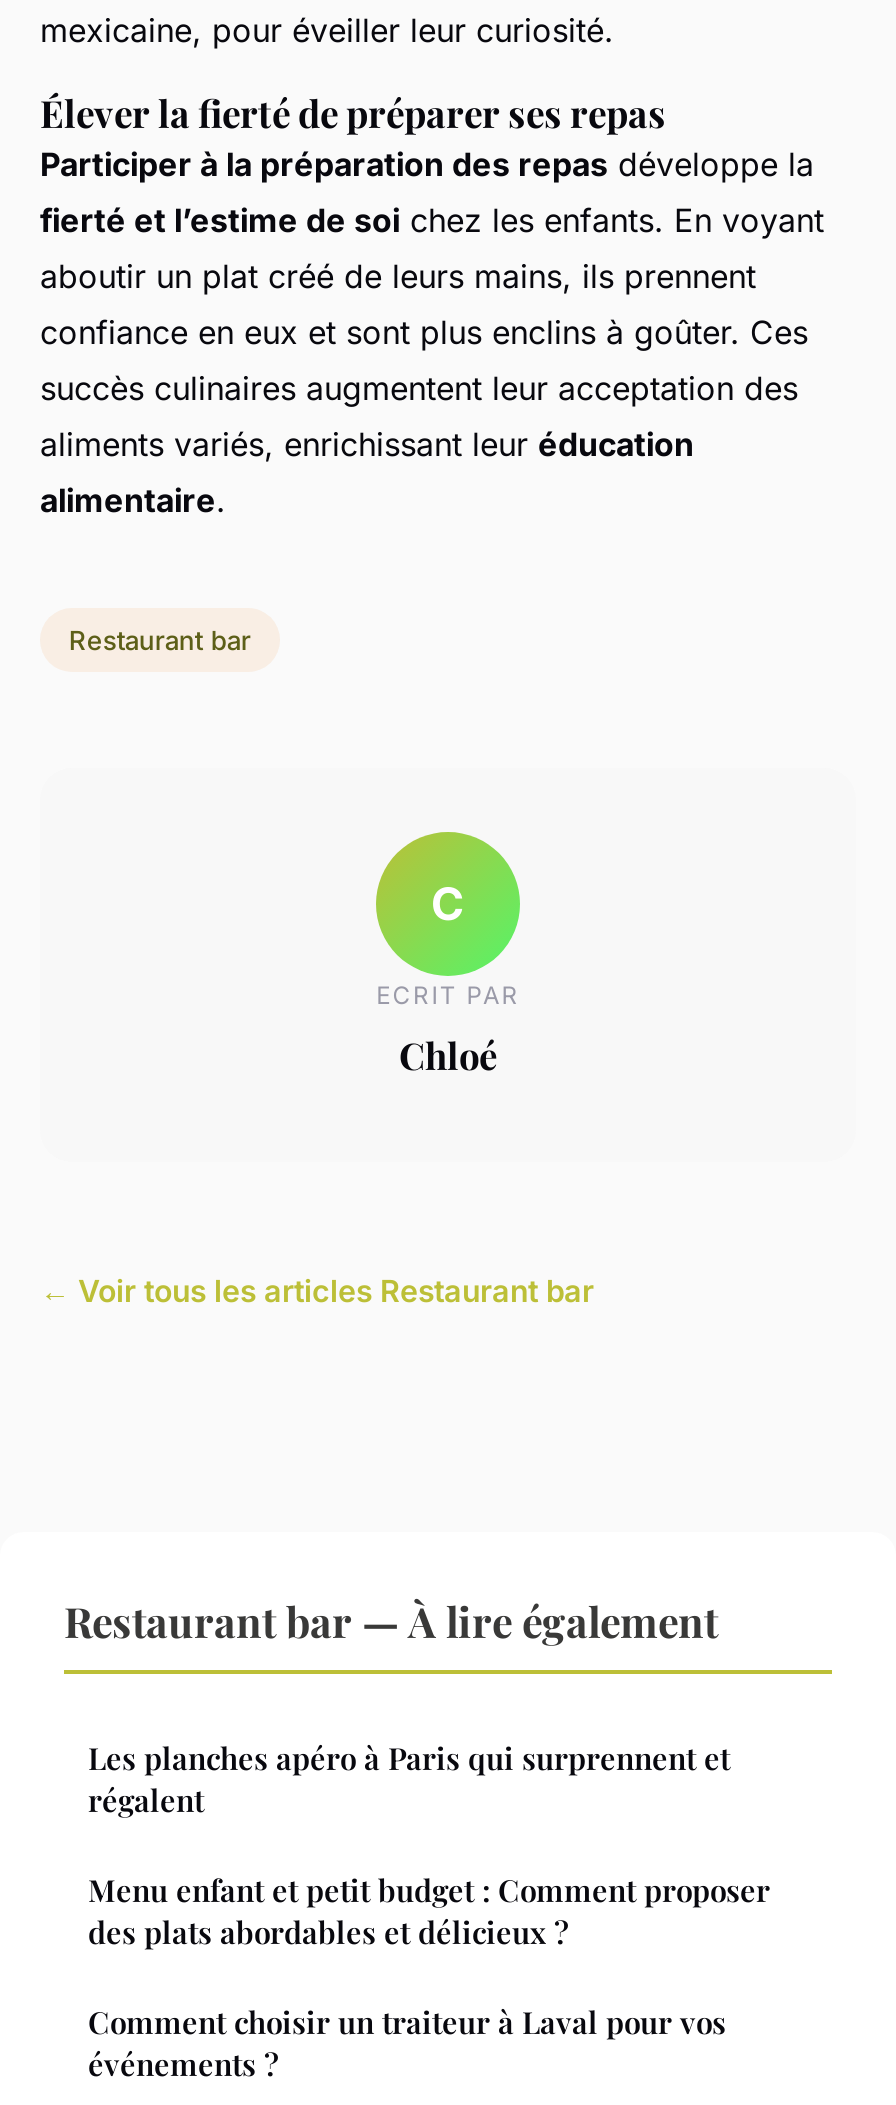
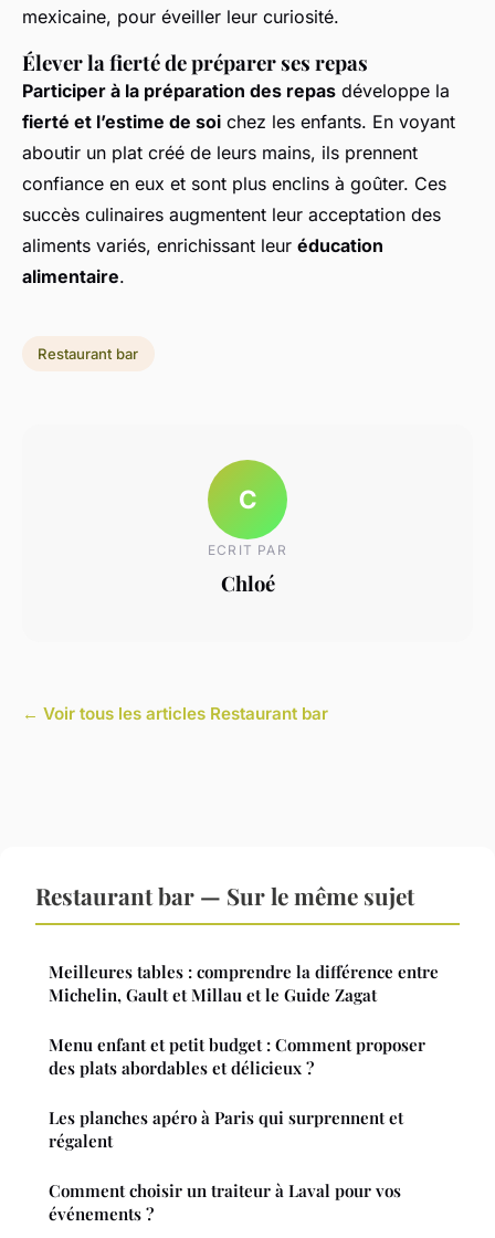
none -> [49,961,439,1006] Meilleures tables : comprendre la différence entre | Michelin, Gault et Millau et le Guide Zagat
[64,1592,718,1648] Restaurant bar — À lire également -> [35,880,414,911] Restaurant bar — Sur le même sujet
moved [88,1738,730,1820] -> [49,1106,403,1152]: Les planches apéro à Paris qui surprennent et | régalent

